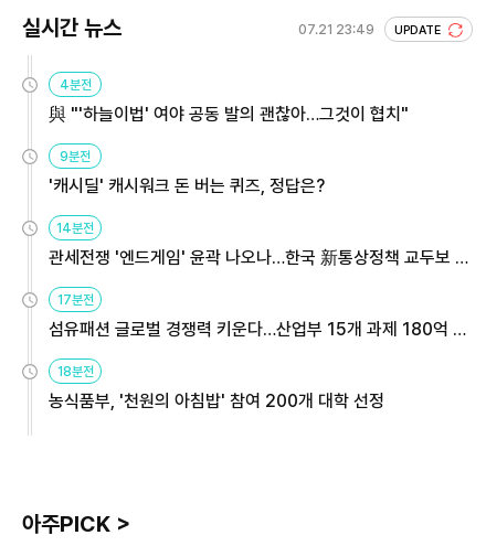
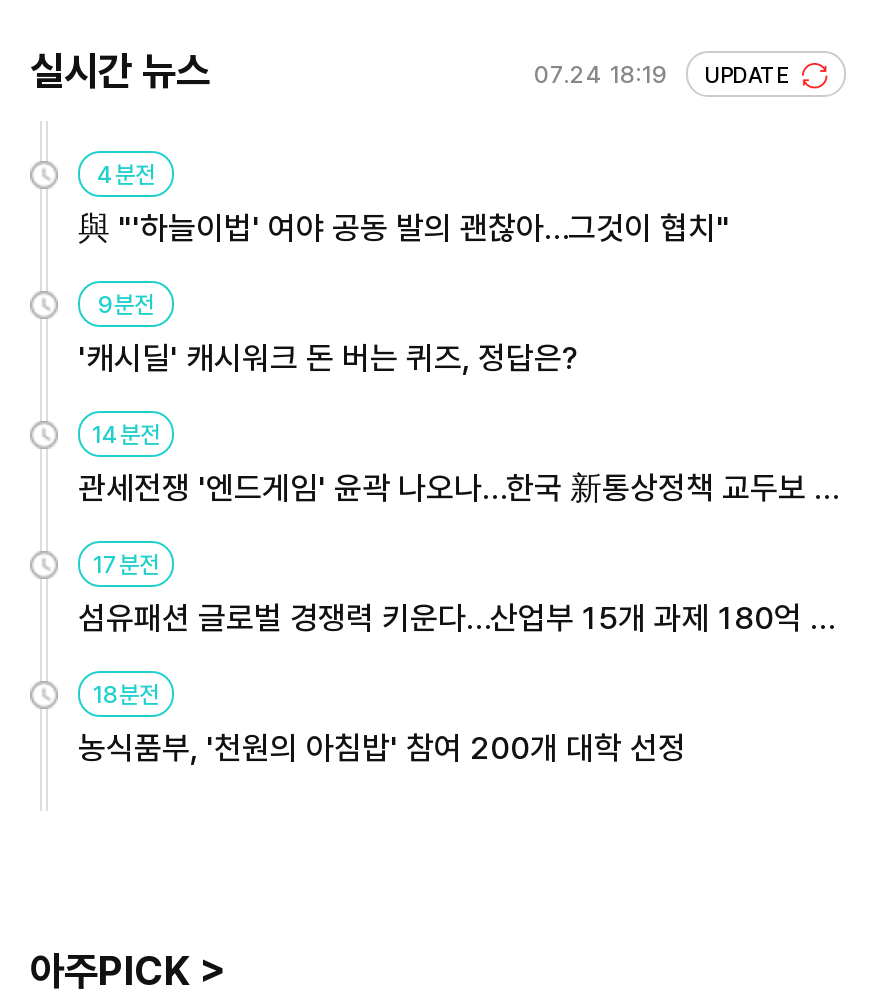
[298,22,444,38] 07.21 23:49 UPDATE -> [534,61,794,89] 07.24 18:19 UPDATE

